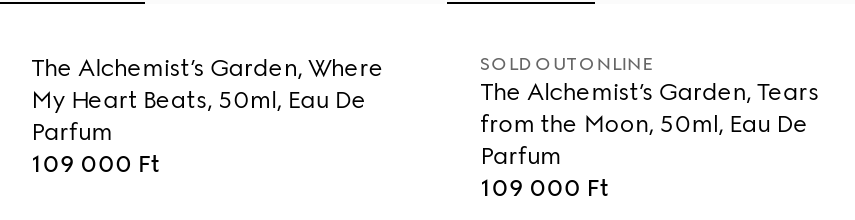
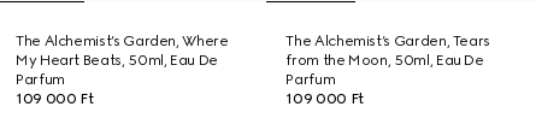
[480,52,652,74] SOLD OUT ONLINE -> none

